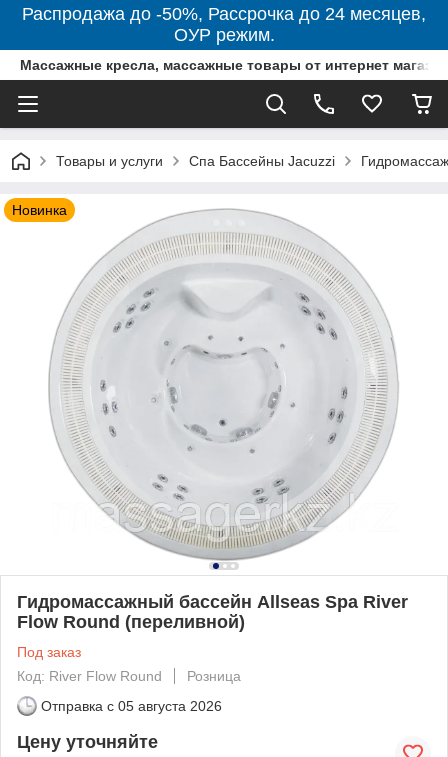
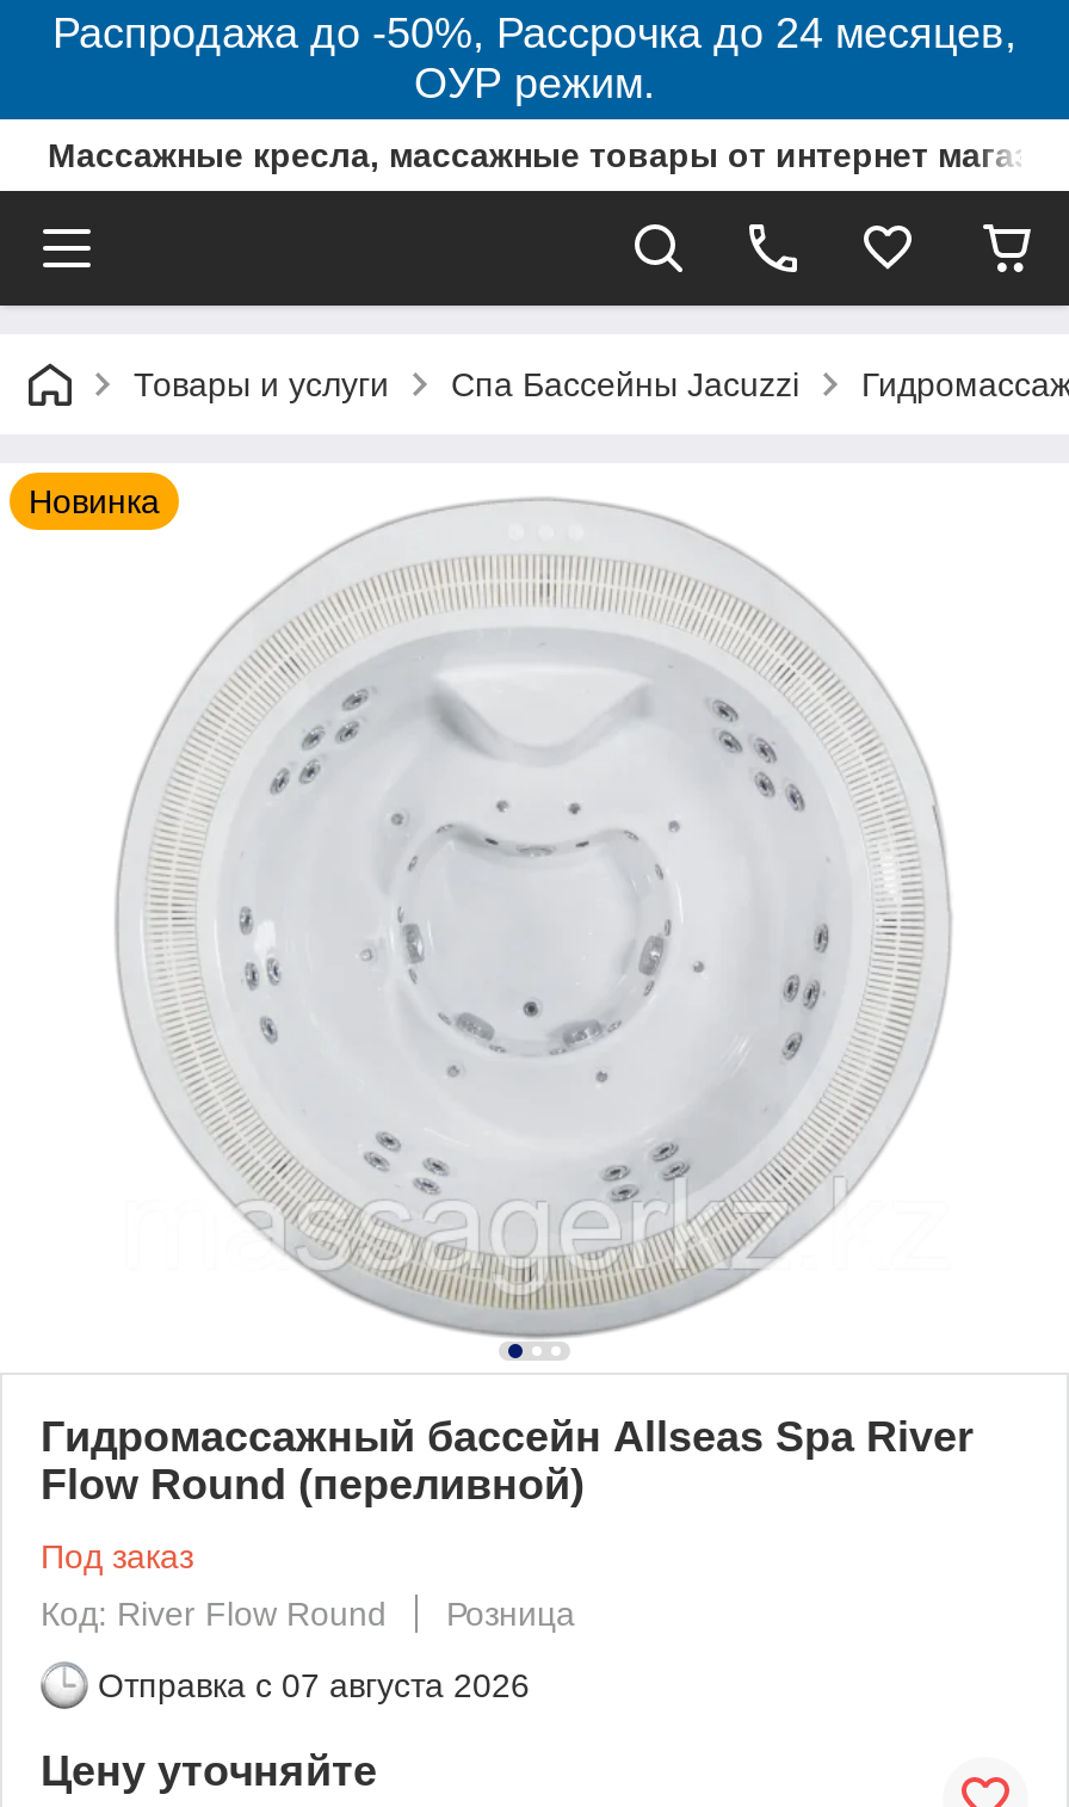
[41,698,222,714] Отправка с 05 августа 2026 -> [98,1666,530,1704] Отправка с 07 августа 2026

